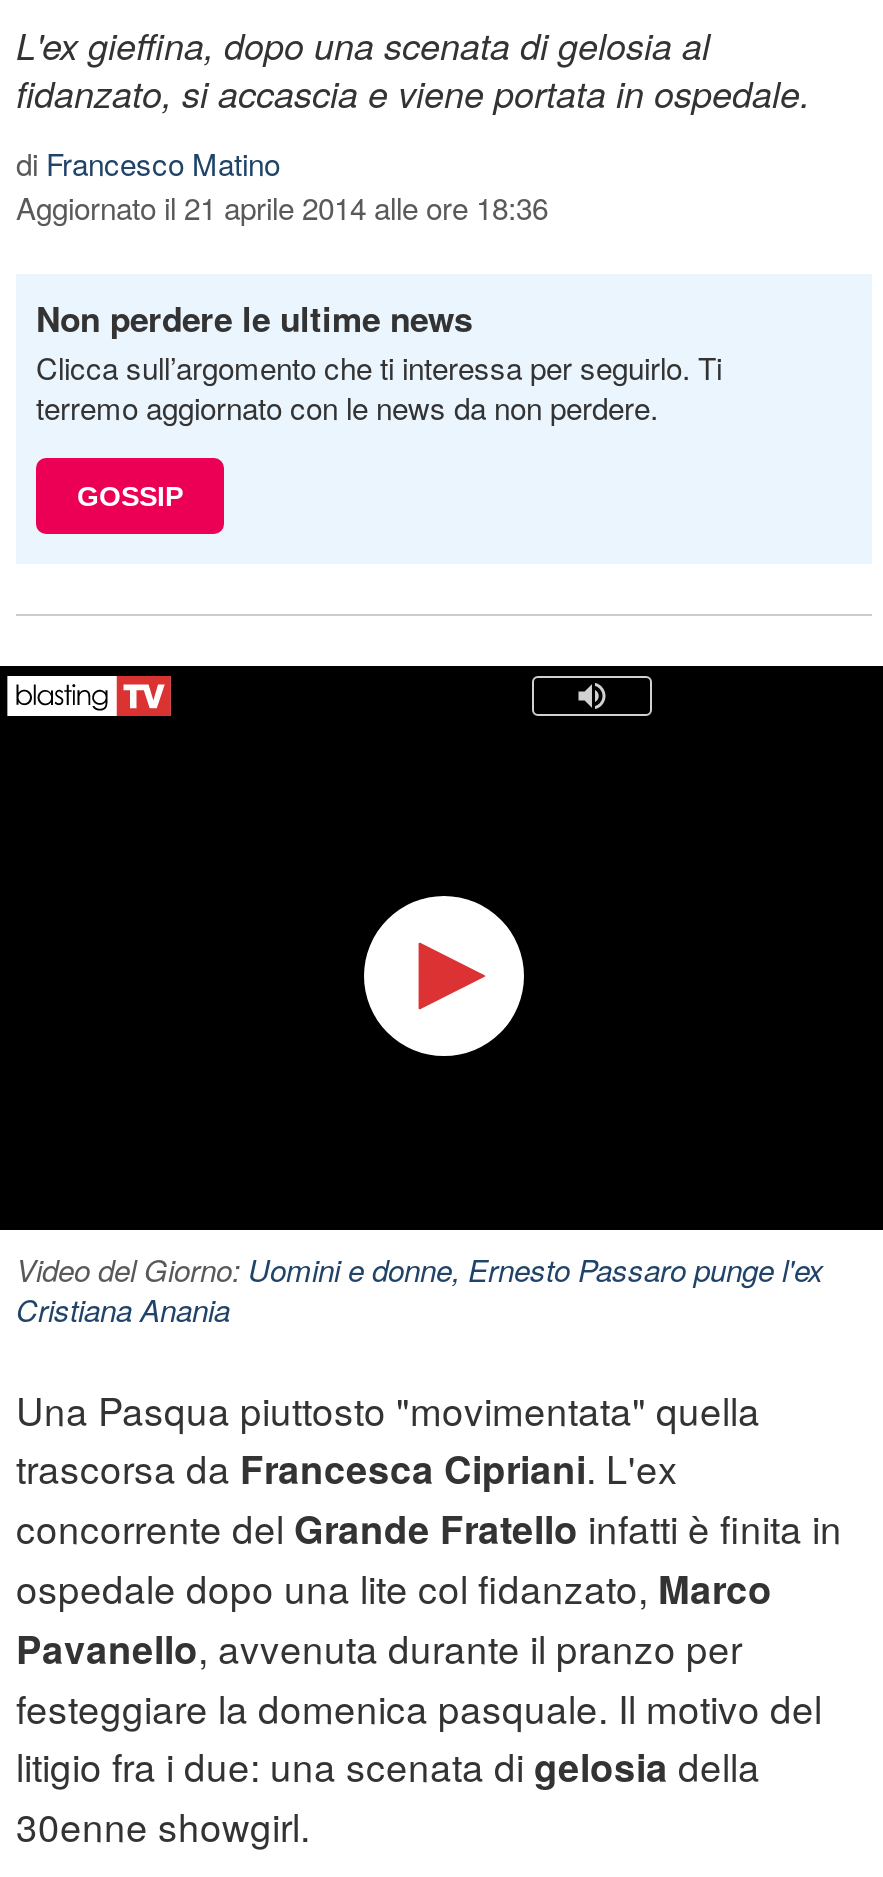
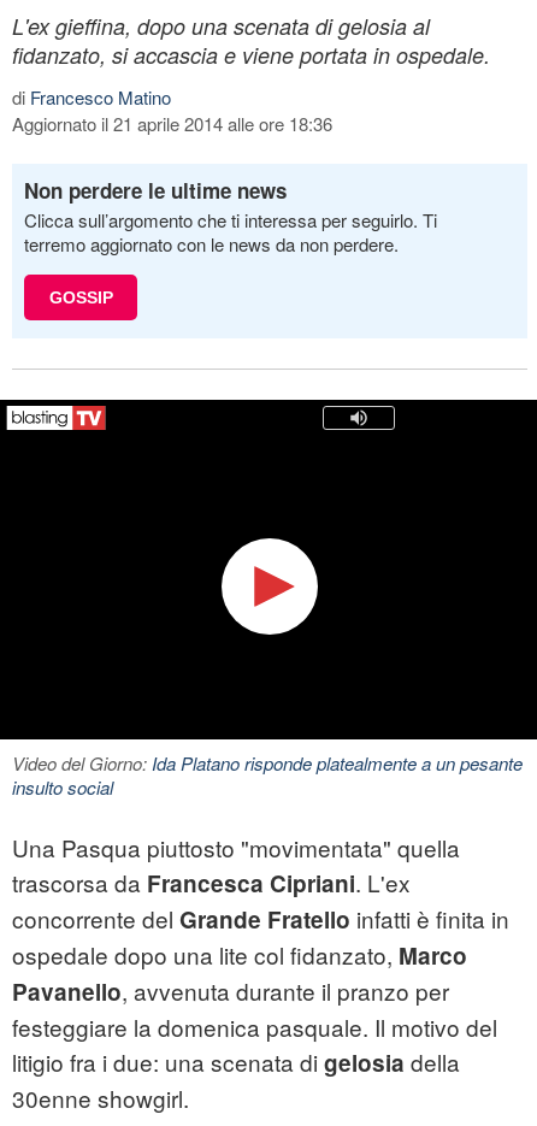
[16,1249,824,1331] Video del Giorno: Uomini e donne, Ernesto Passaro punge l'ex | Cristiana Anania -> [12,751,523,800] Video del Giorno: Ida Platano risponde platealmente a un pesante | insulto social

